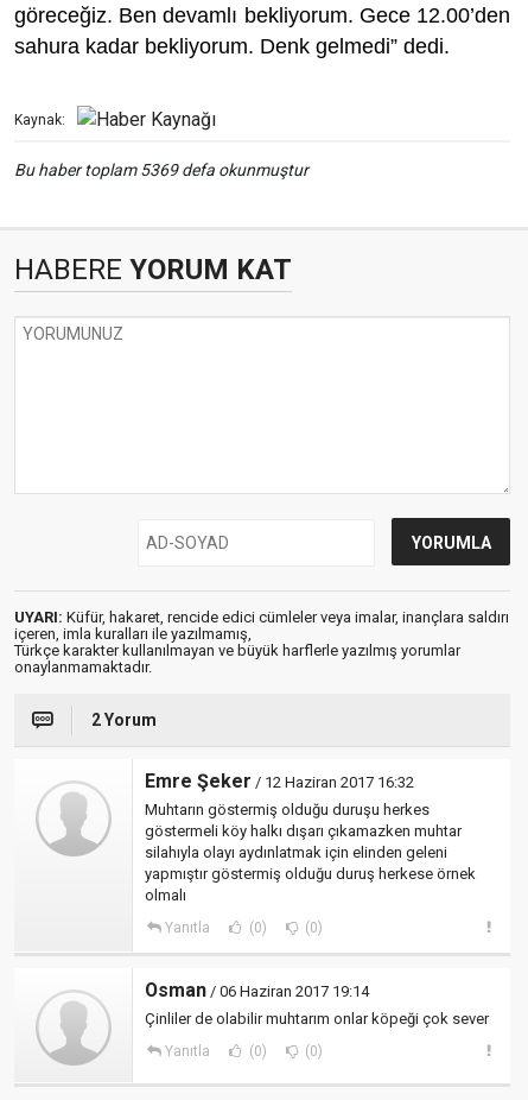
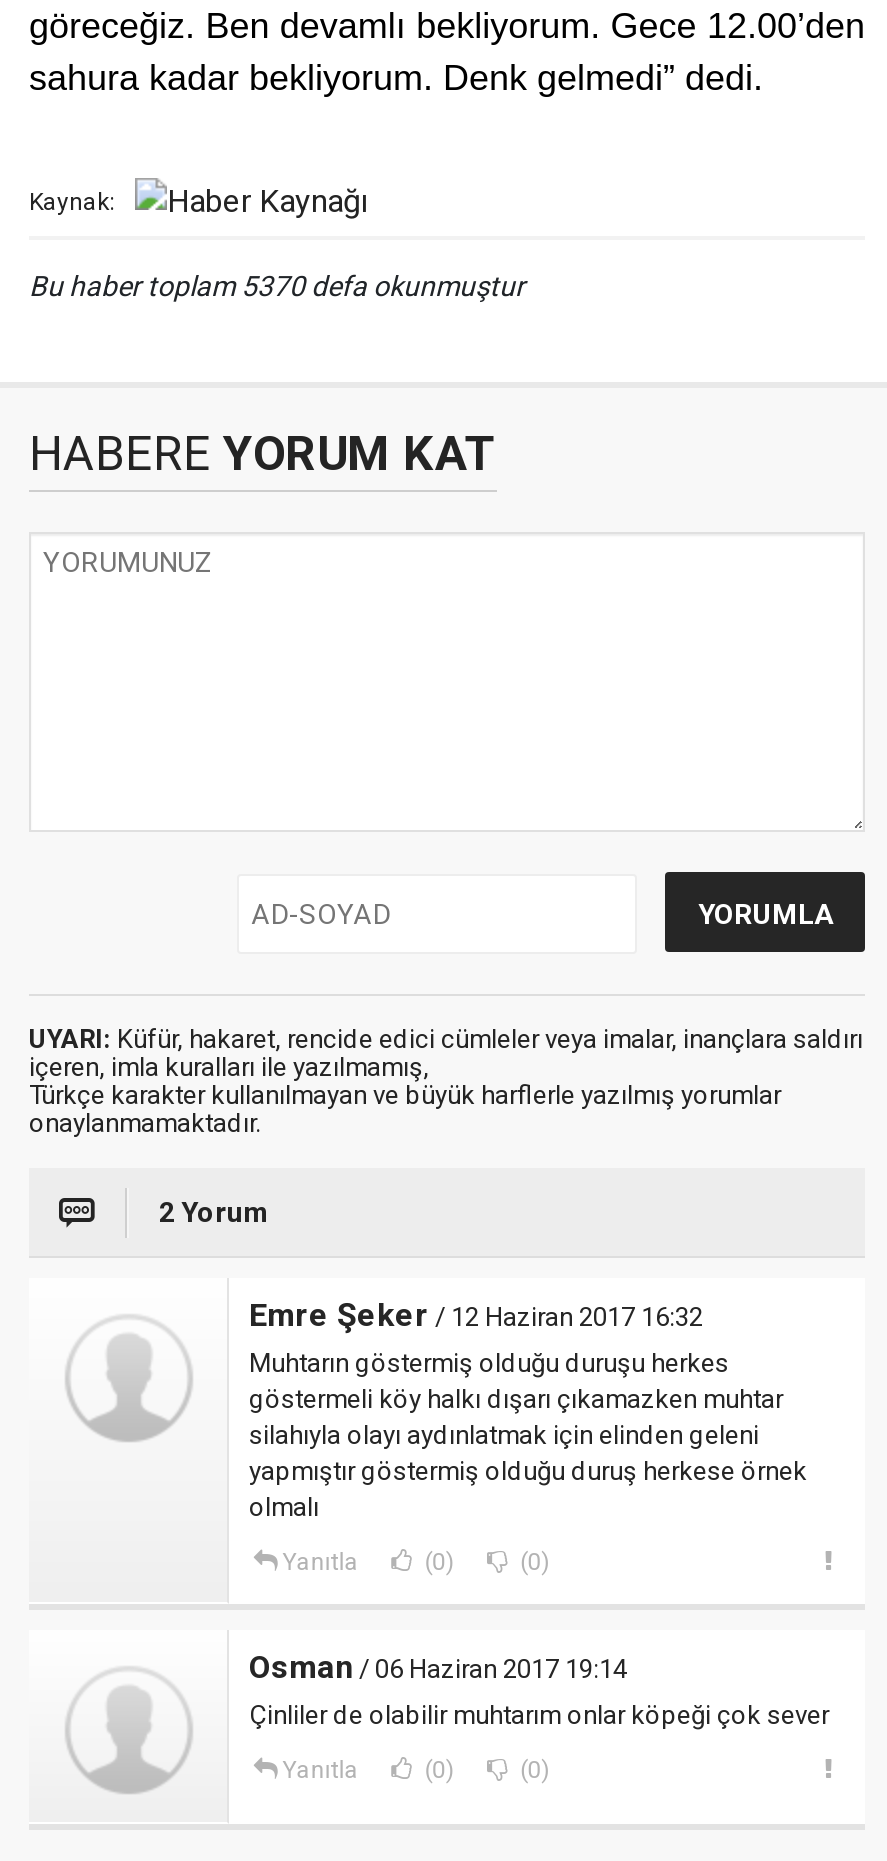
[14,161,308,180] Bu haber toplam 5369 defa okunmuştur -> [29,270,525,302] Bu haber toplam 5370 defa okunmuştur

